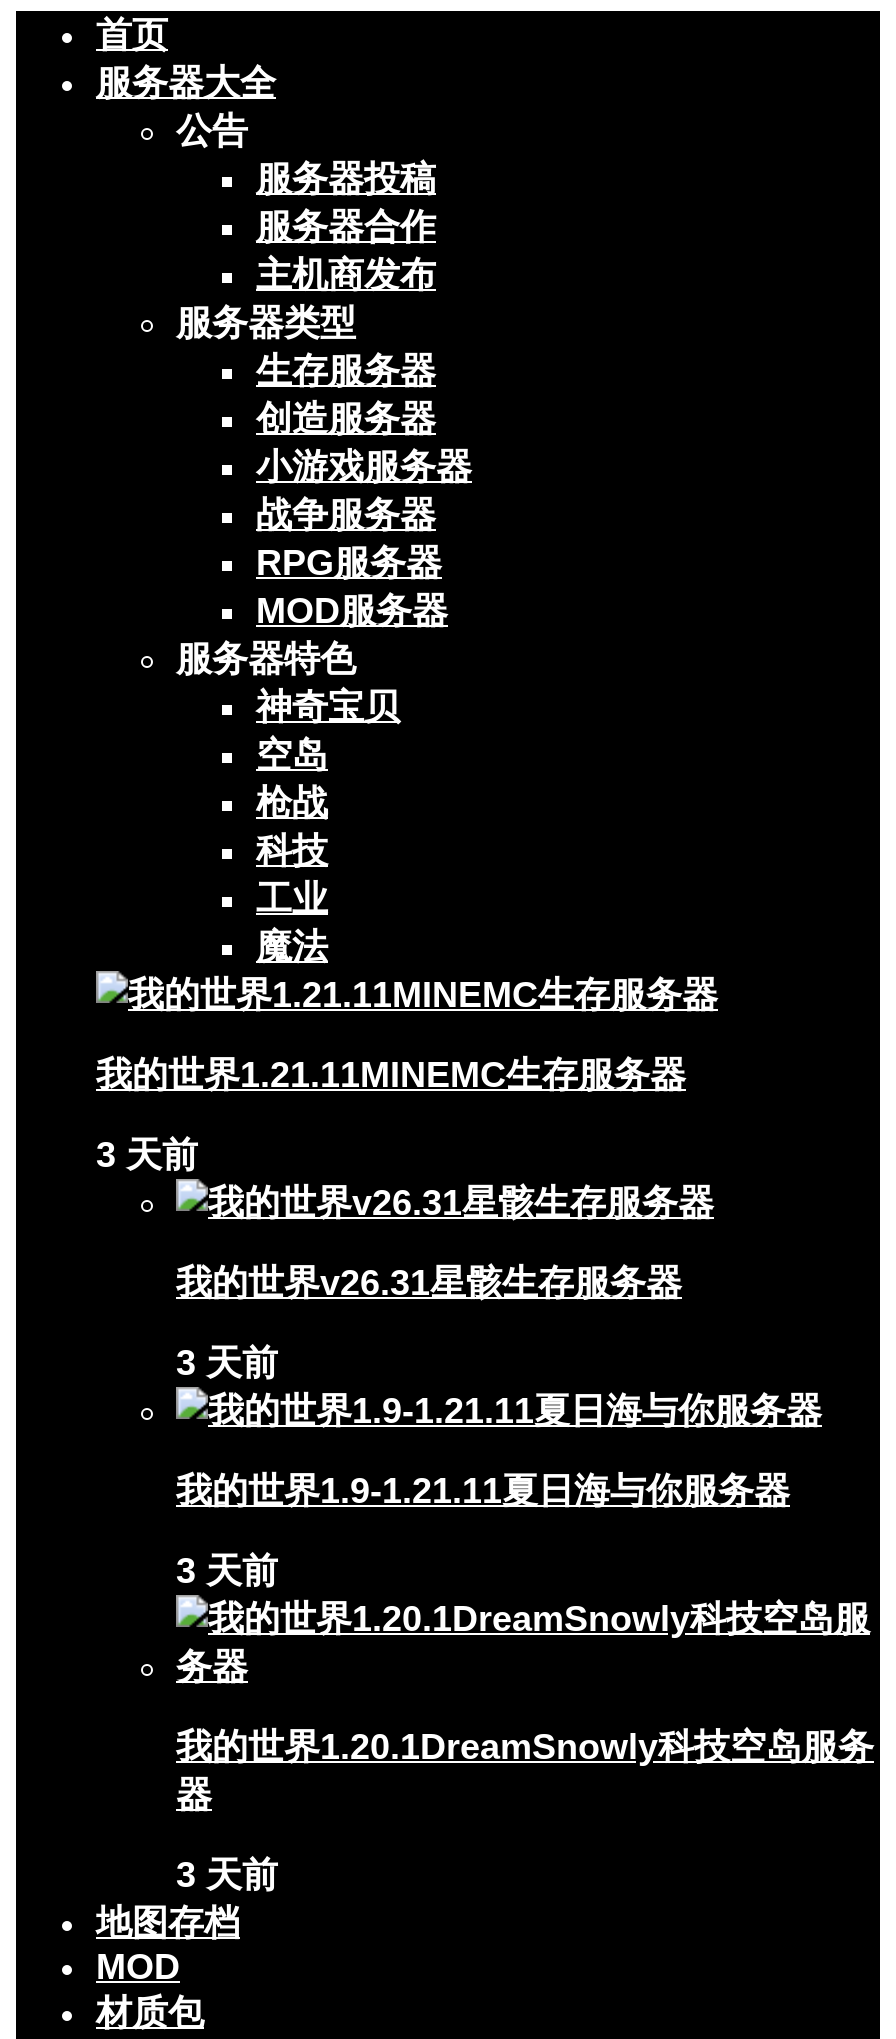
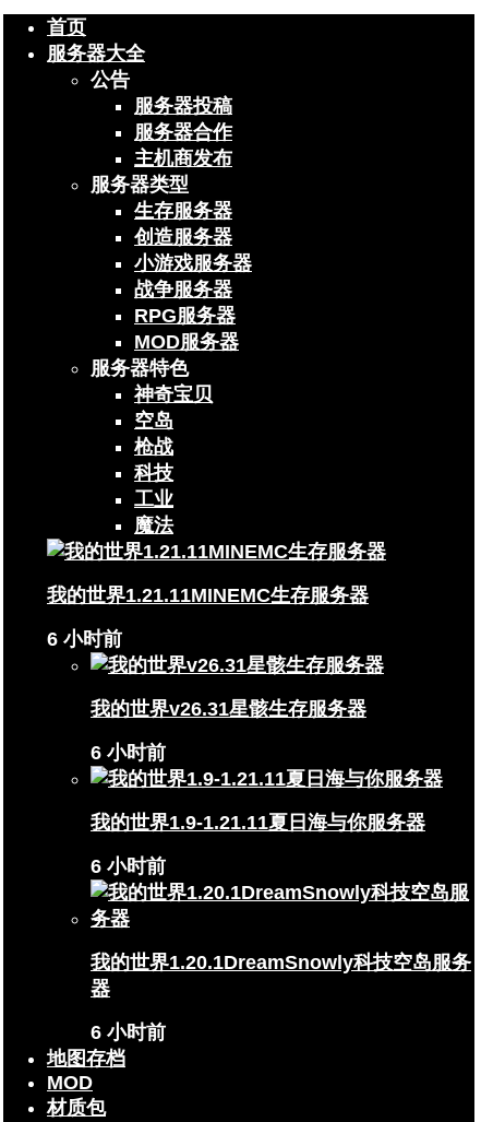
[96,1136,198,1176] 3 天前 -> [47,629,122,650] 6 小时前
[176,1344,278,1384] 3 天前 -> [91,742,166,764] 6 小时前
[176,1552,278,1592] 3 天前 -> [91,856,166,878] 6 小时前
[176,1856,278,1896] 3 天前 -> [91,1022,166,1044] 6 小时前

